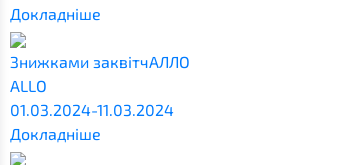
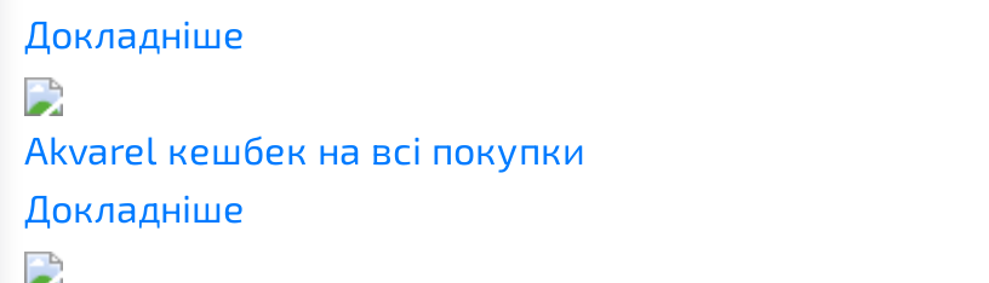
[10,52,190,119] Знижками заквітчАЛЛО | ALLO | 01.03.2024-11.03.2024 -> [24,126,584,171] Akvarel кешбек на всі покупки

